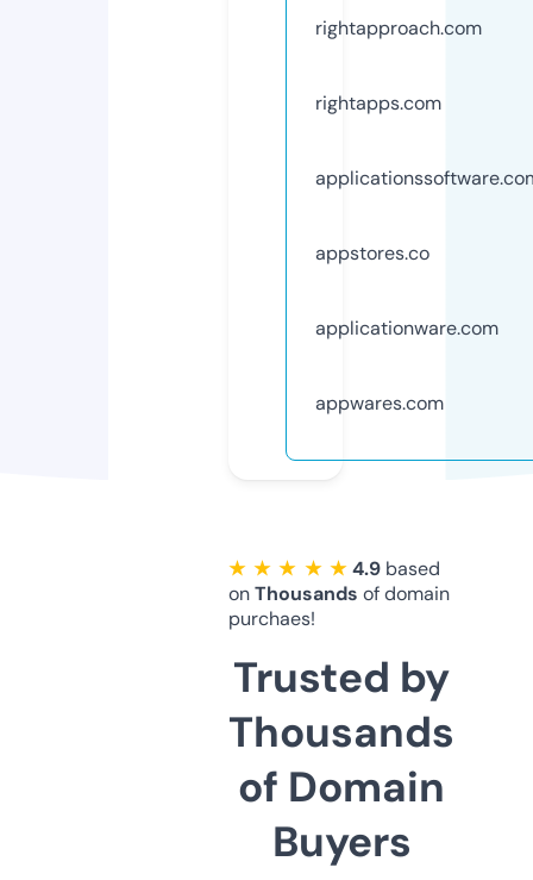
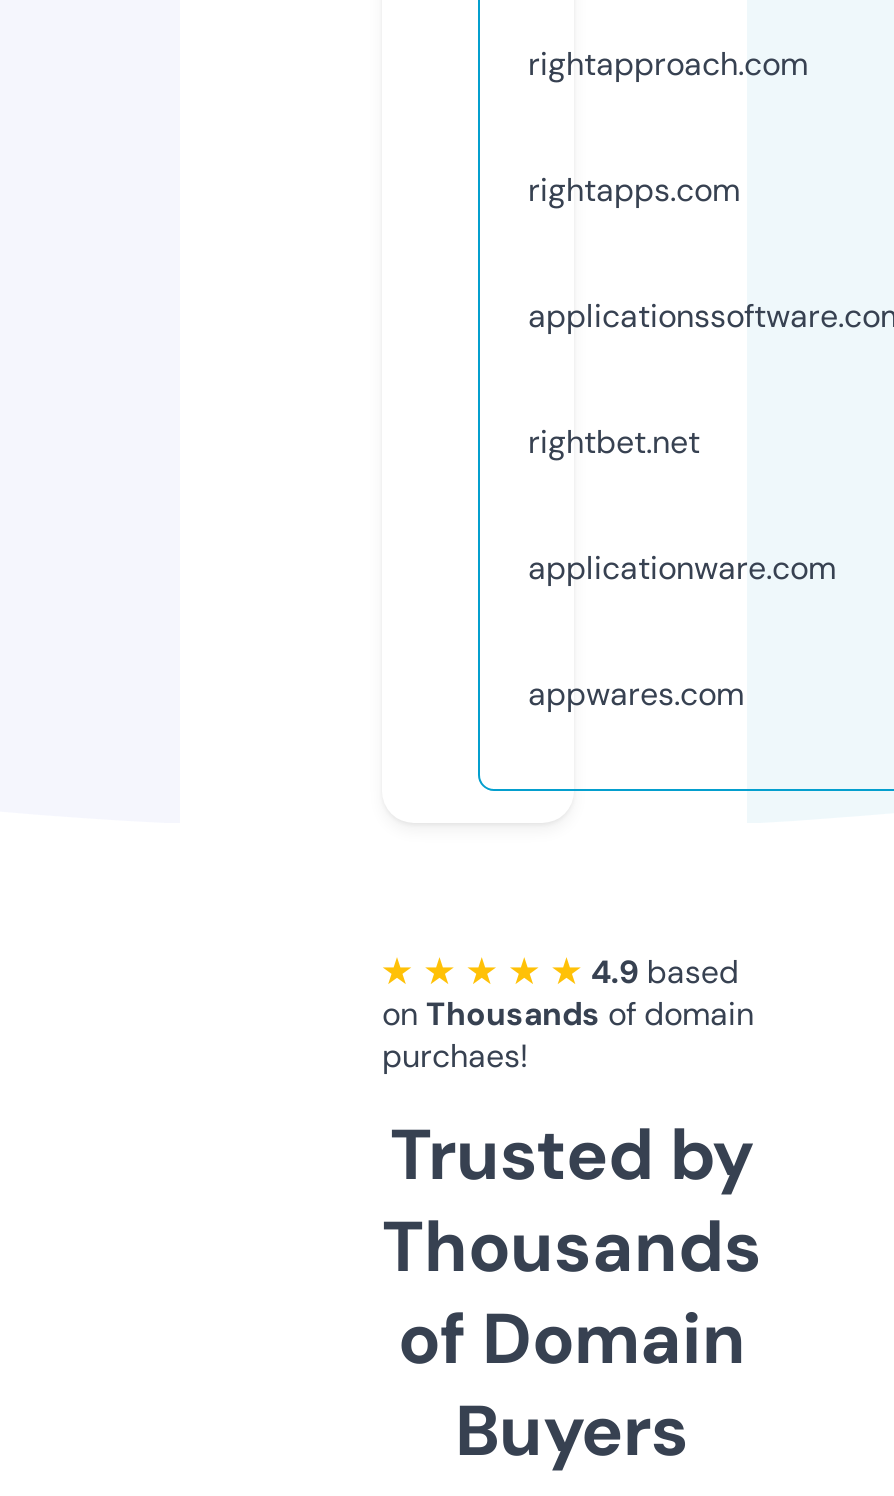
[315,240,429,265] appstores.co -> [528,421,700,463] rightbet.net

